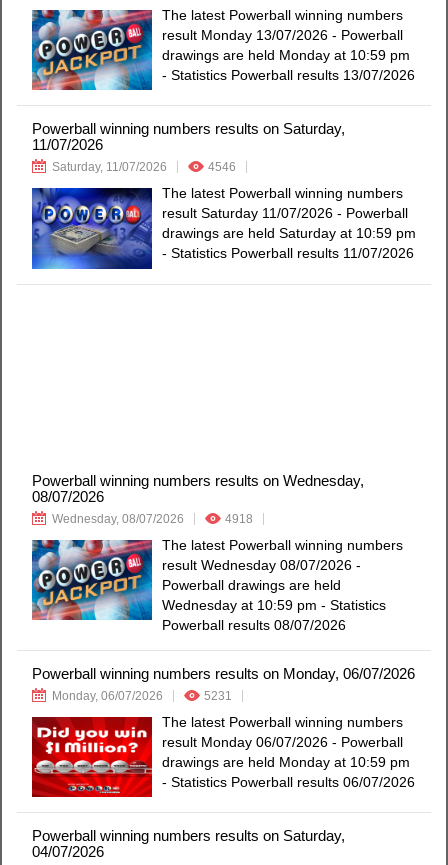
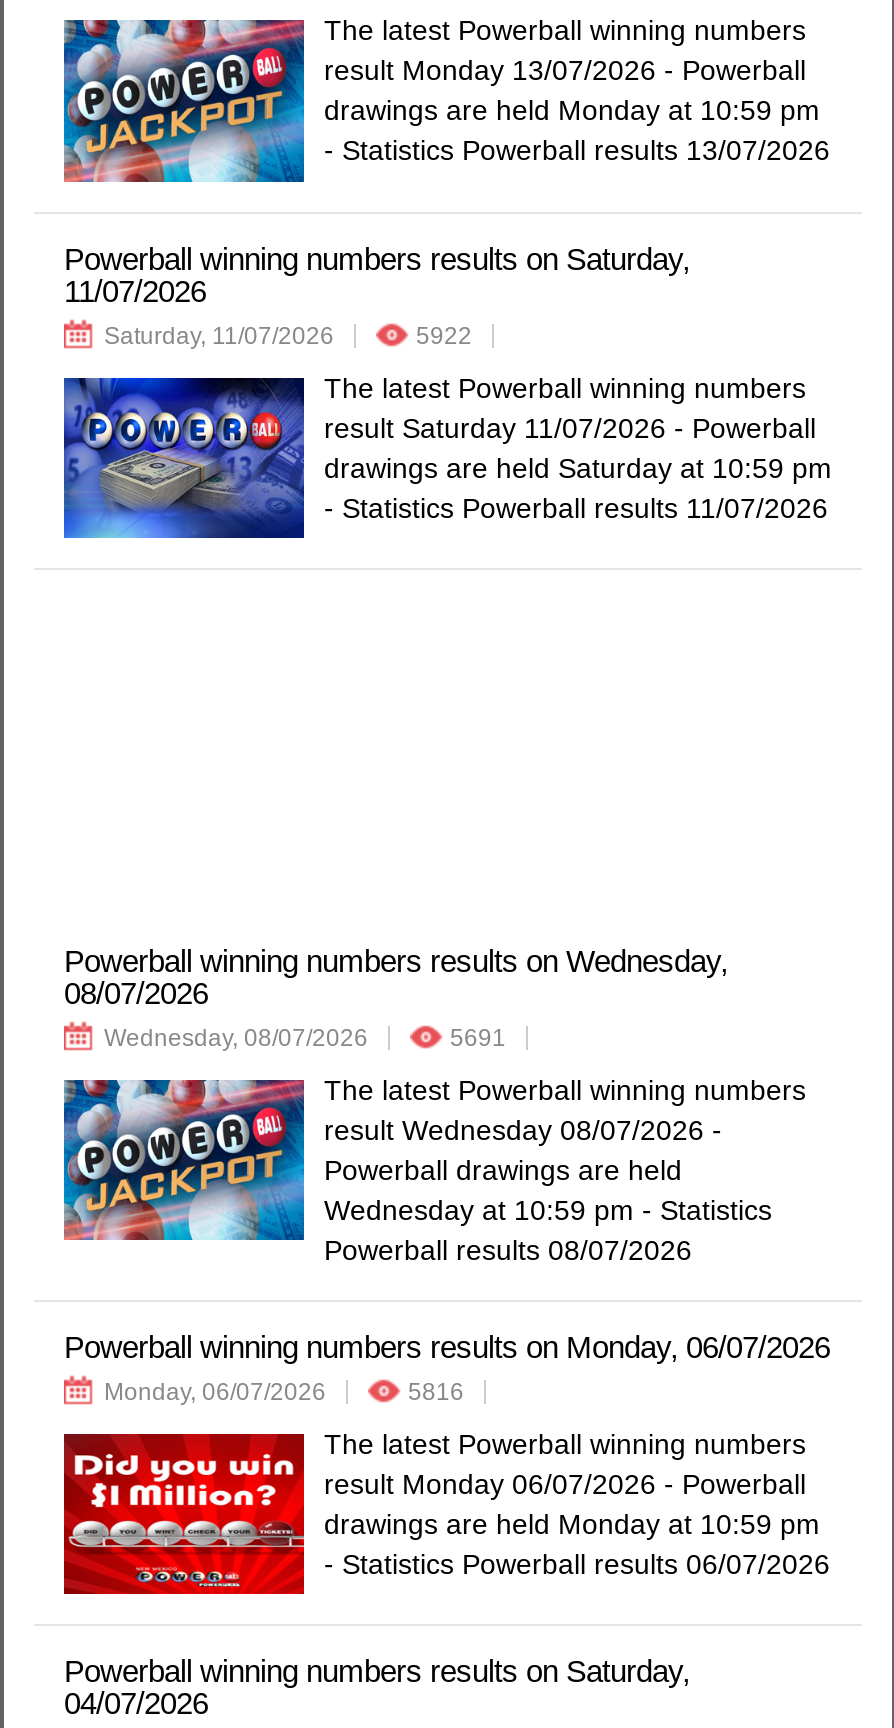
[208,160,236,174] 4546 -> [416,321,472,349] 5922
[225,511,253,525] 4918 -> [450,1023,506,1051] 5691
[204,688,232,702] 5231 -> [408,1377,464,1405] 5816

